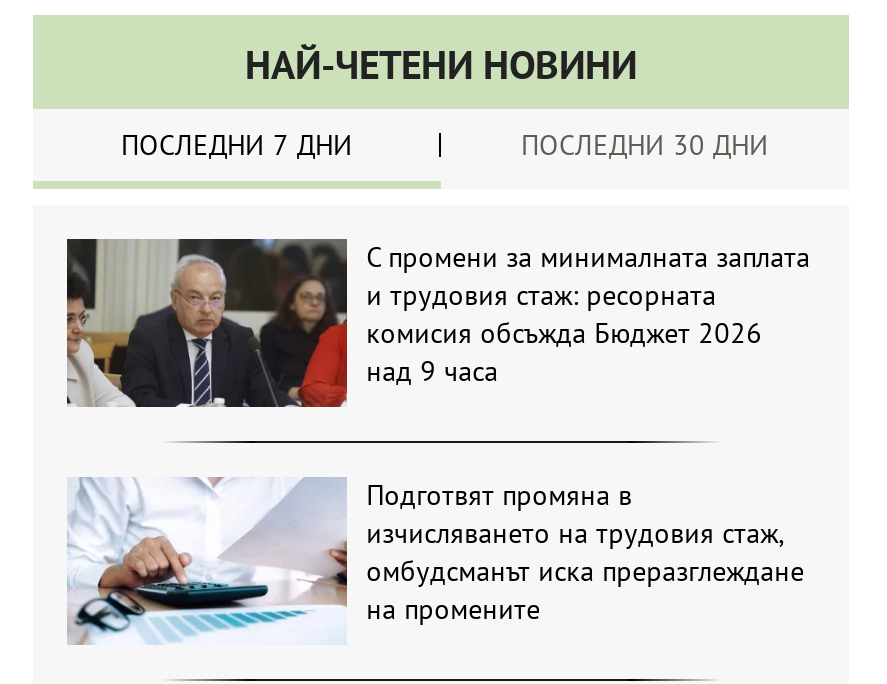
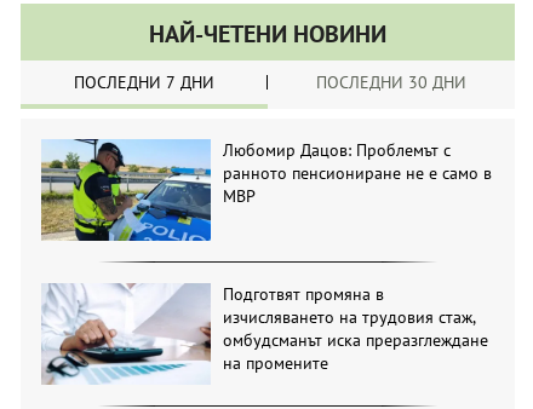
[65,237,810,409] [image] | С промени за минималната заплата | и трудовия стаж: ресорната | комисия обсъжда Бюджет 2026 | над 9 часа -> [41,139,491,242] [image] | Любомир Дацов: Проблемът с | ранното пенсиониране не е само в | МВР

